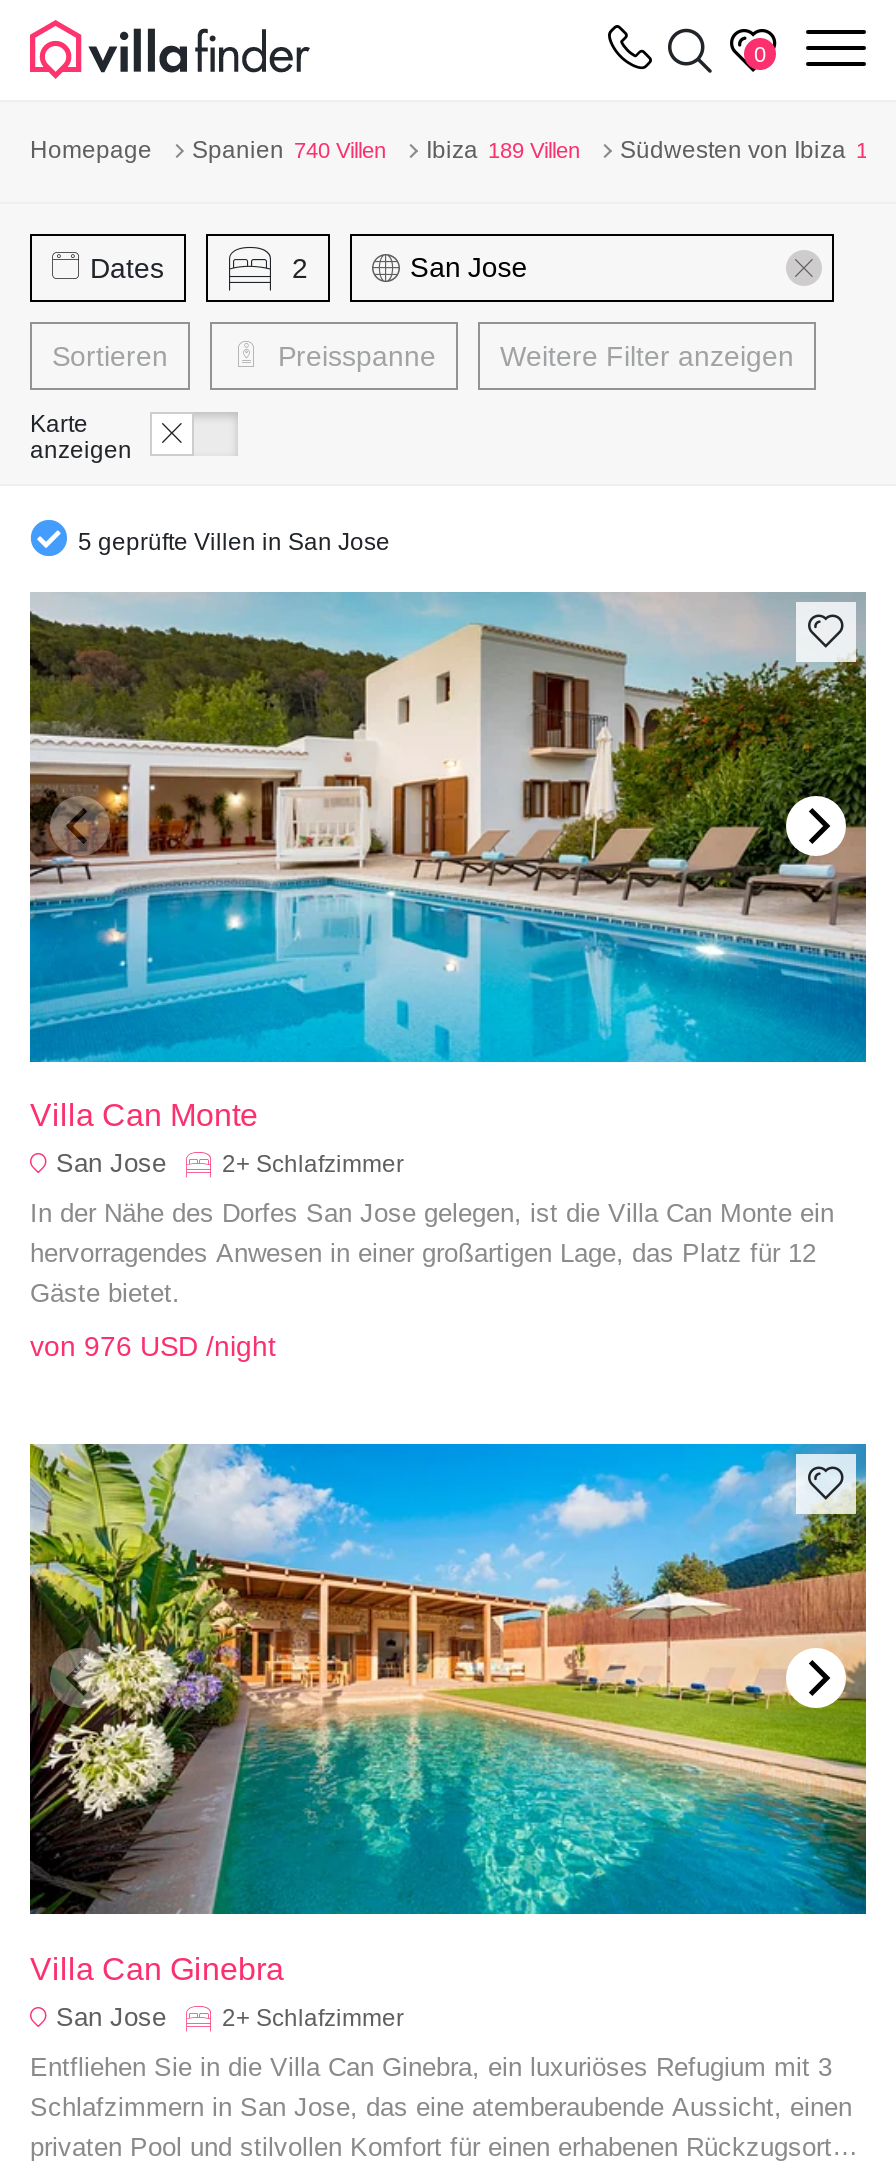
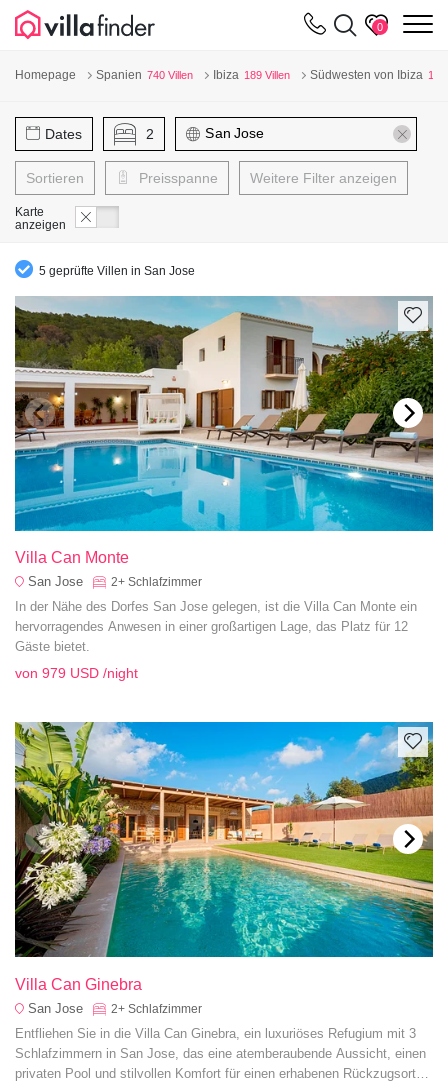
[30,1331,276,1363] von 976 USD /night -> [15,665,138,681] von 979 USD /night

